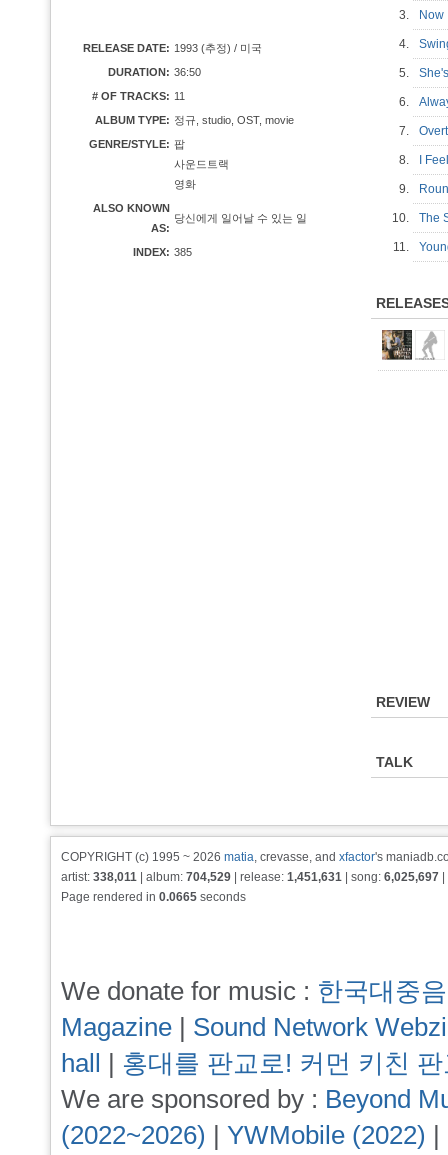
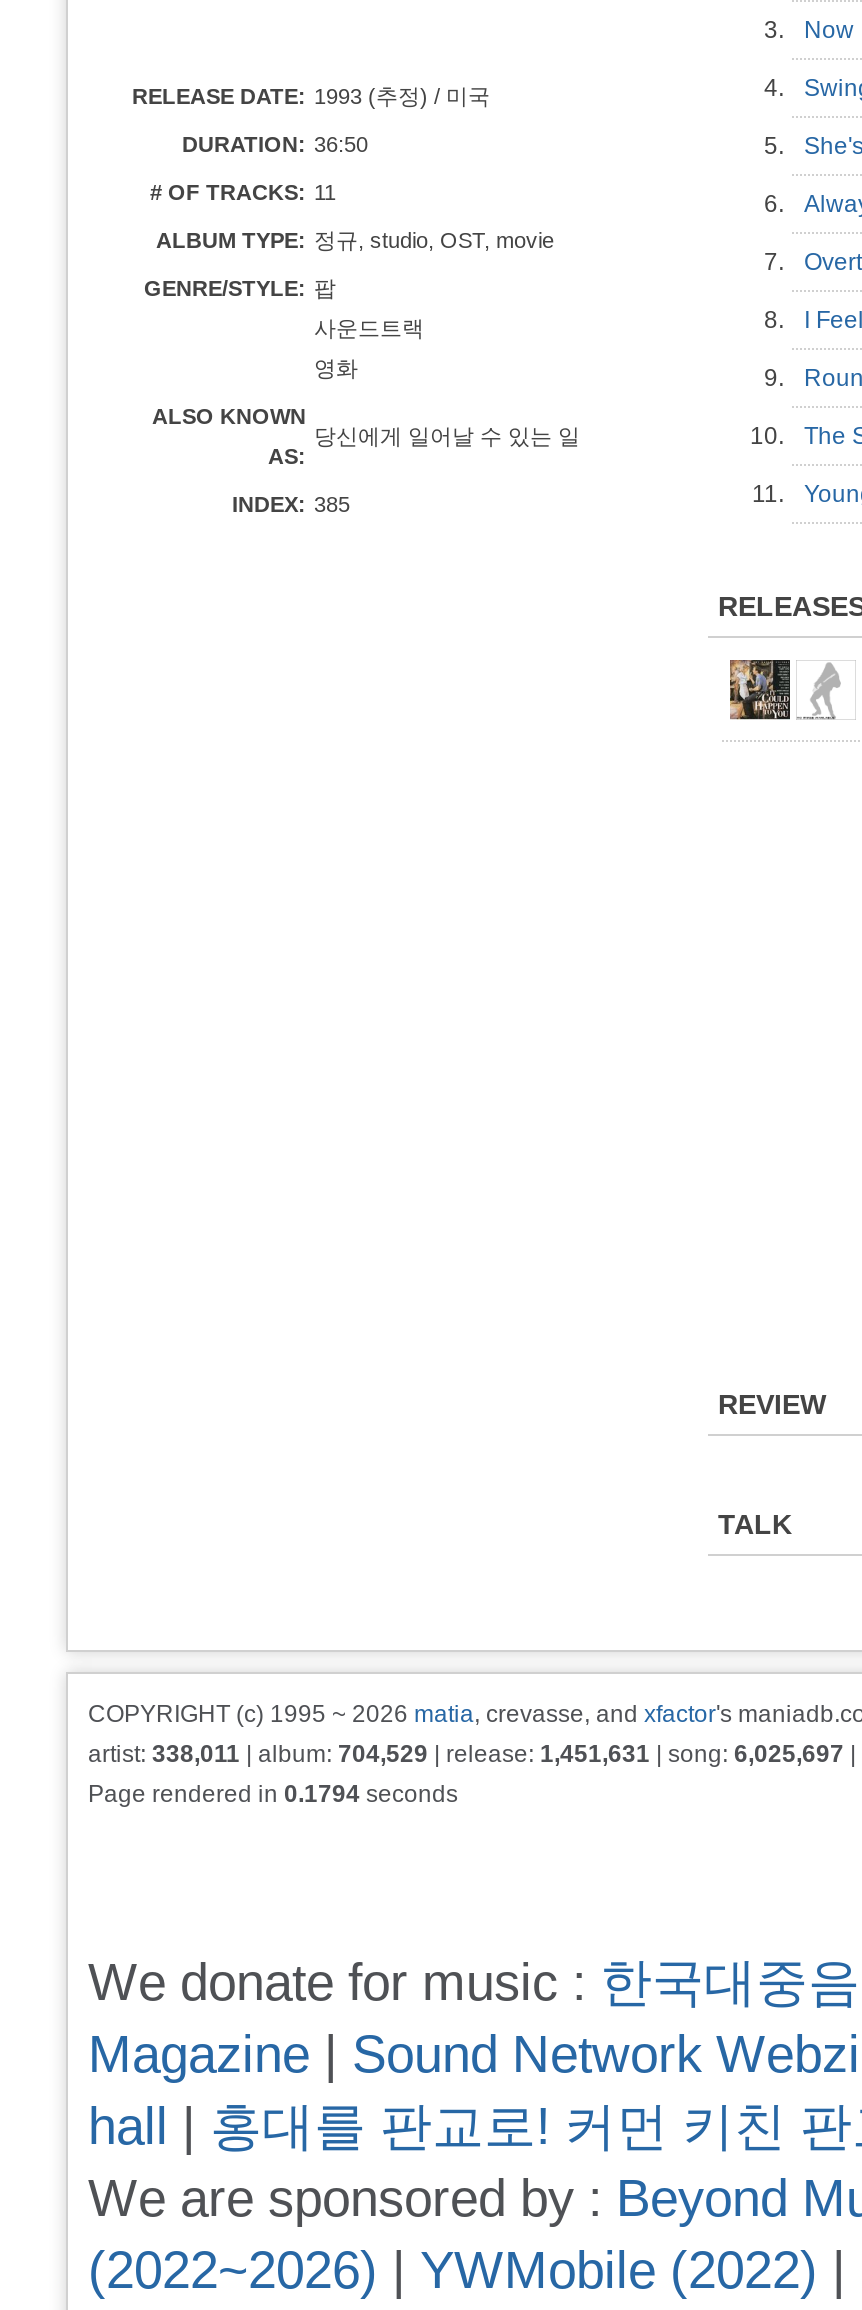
[61,890,246,904] Page rendered in 0.0665 seconds -> [88,1780,458,1808] Page rendered in 0.1794 seconds

